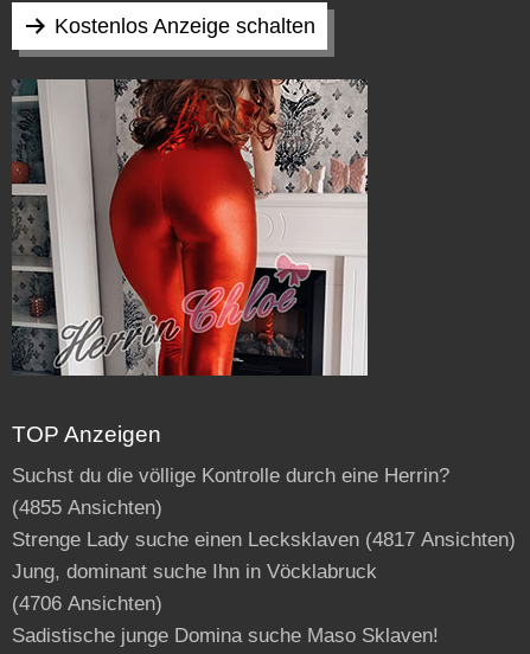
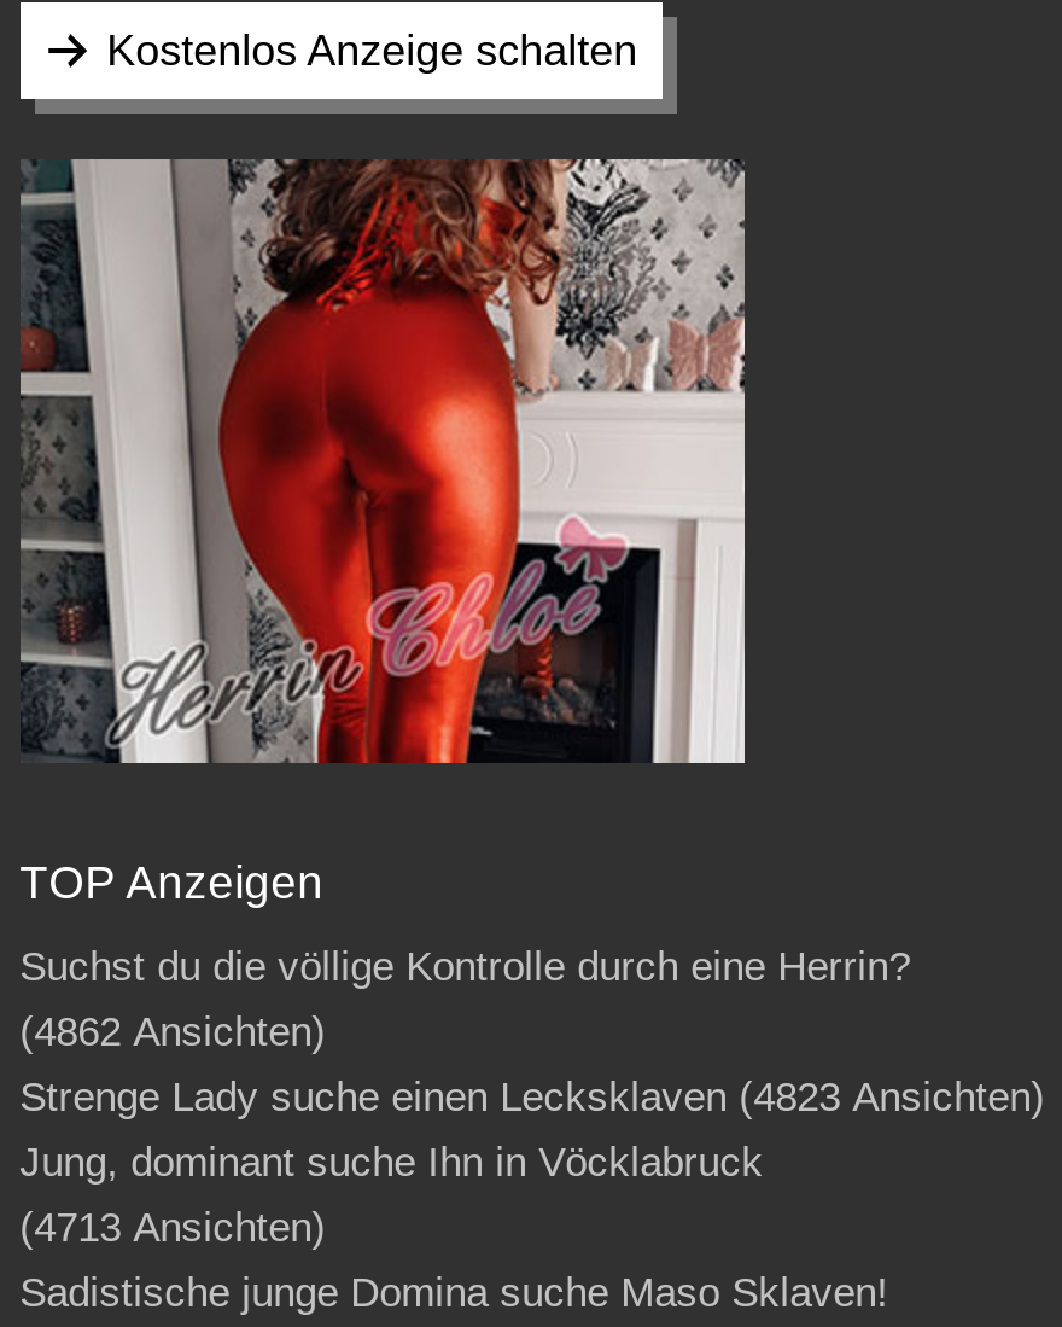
[11,496,162,519] (4855 Ansichten) -> [20,1009,326,1055] (4862 Ansichten)
[11,528,515,551] Strenge Lady suche einen Lecksklaven (4817 Ansichten) -> [20,1075,1045,1121] Strenge Lady suche einen Lecksklaven (4823 Ansichten)
[11,592,162,615] (4706 Ansichten) -> [20,1205,326,1251] (4713 Ansichten)

